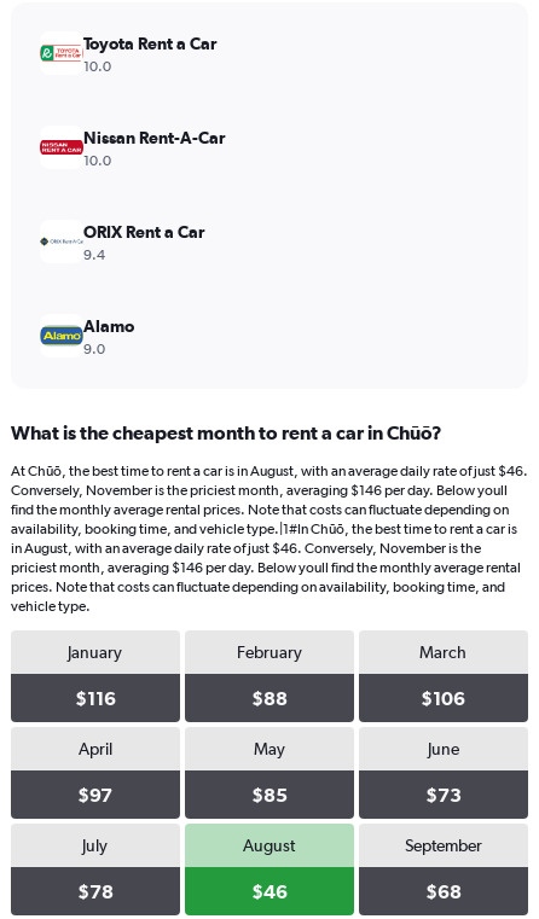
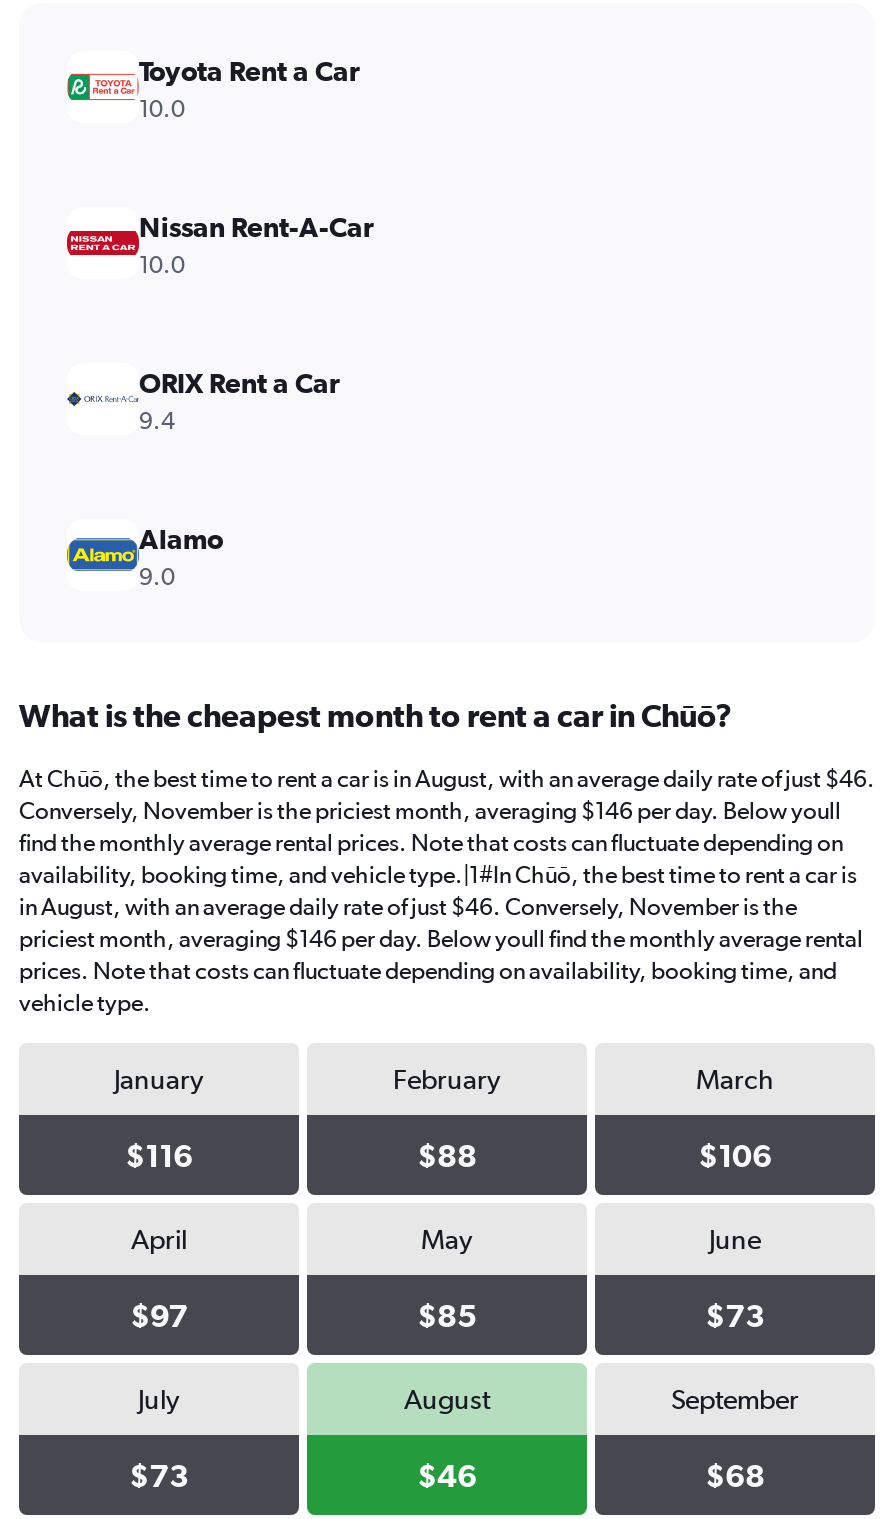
[77,880,114,902] $78 -> [129,1457,189,1493] $73

